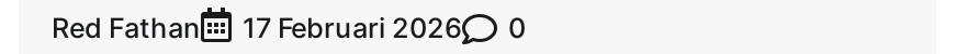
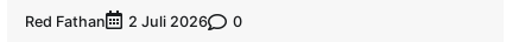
[52,11,526,45] Red Fathan 17 Februari 2026 0 -> [25,12,242,31] Red Fathan 2 Juli 2026 0

